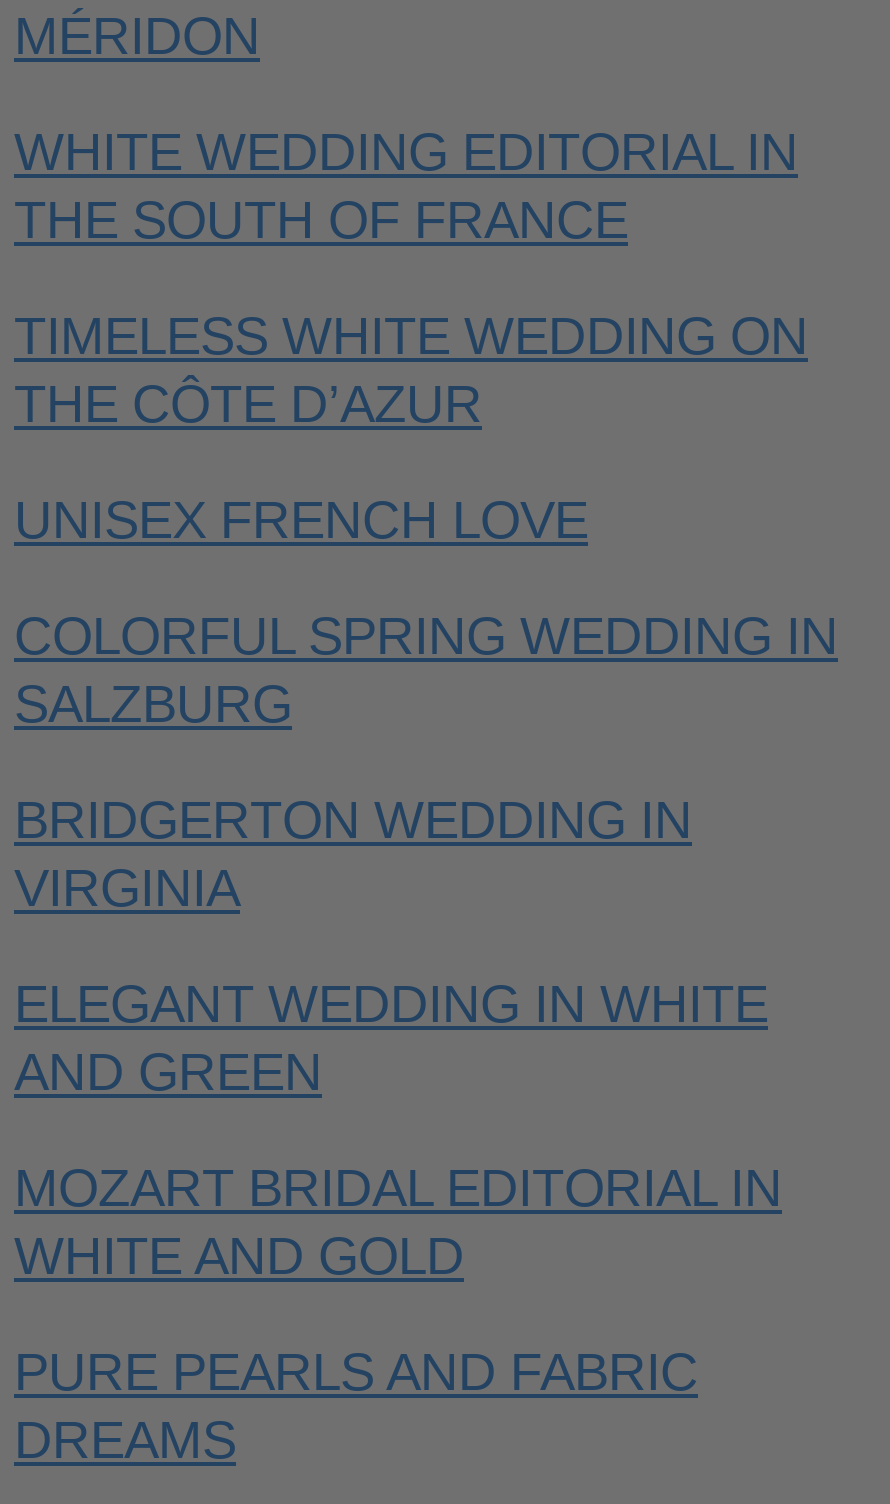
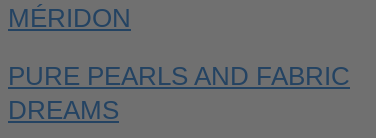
[14,122,838,1286] WHITE WEDDING EDITORIAL IN | THE SOUTH OF FRANCE | TIMELESS WHITE WEDDING ON | THE CÔTE D’AZUR | UNISEX FRENCH LOVE | COLORFUL SPRING WEDDING IN | SALZBURG | BRIDGERTON WEDDING IN | VIRGINIA | ELEGANT WEDDING IN WHITE | AND GREEN | MOZART BRIDAL EDITORIAL IN | WHITE AND GOLD -> none

